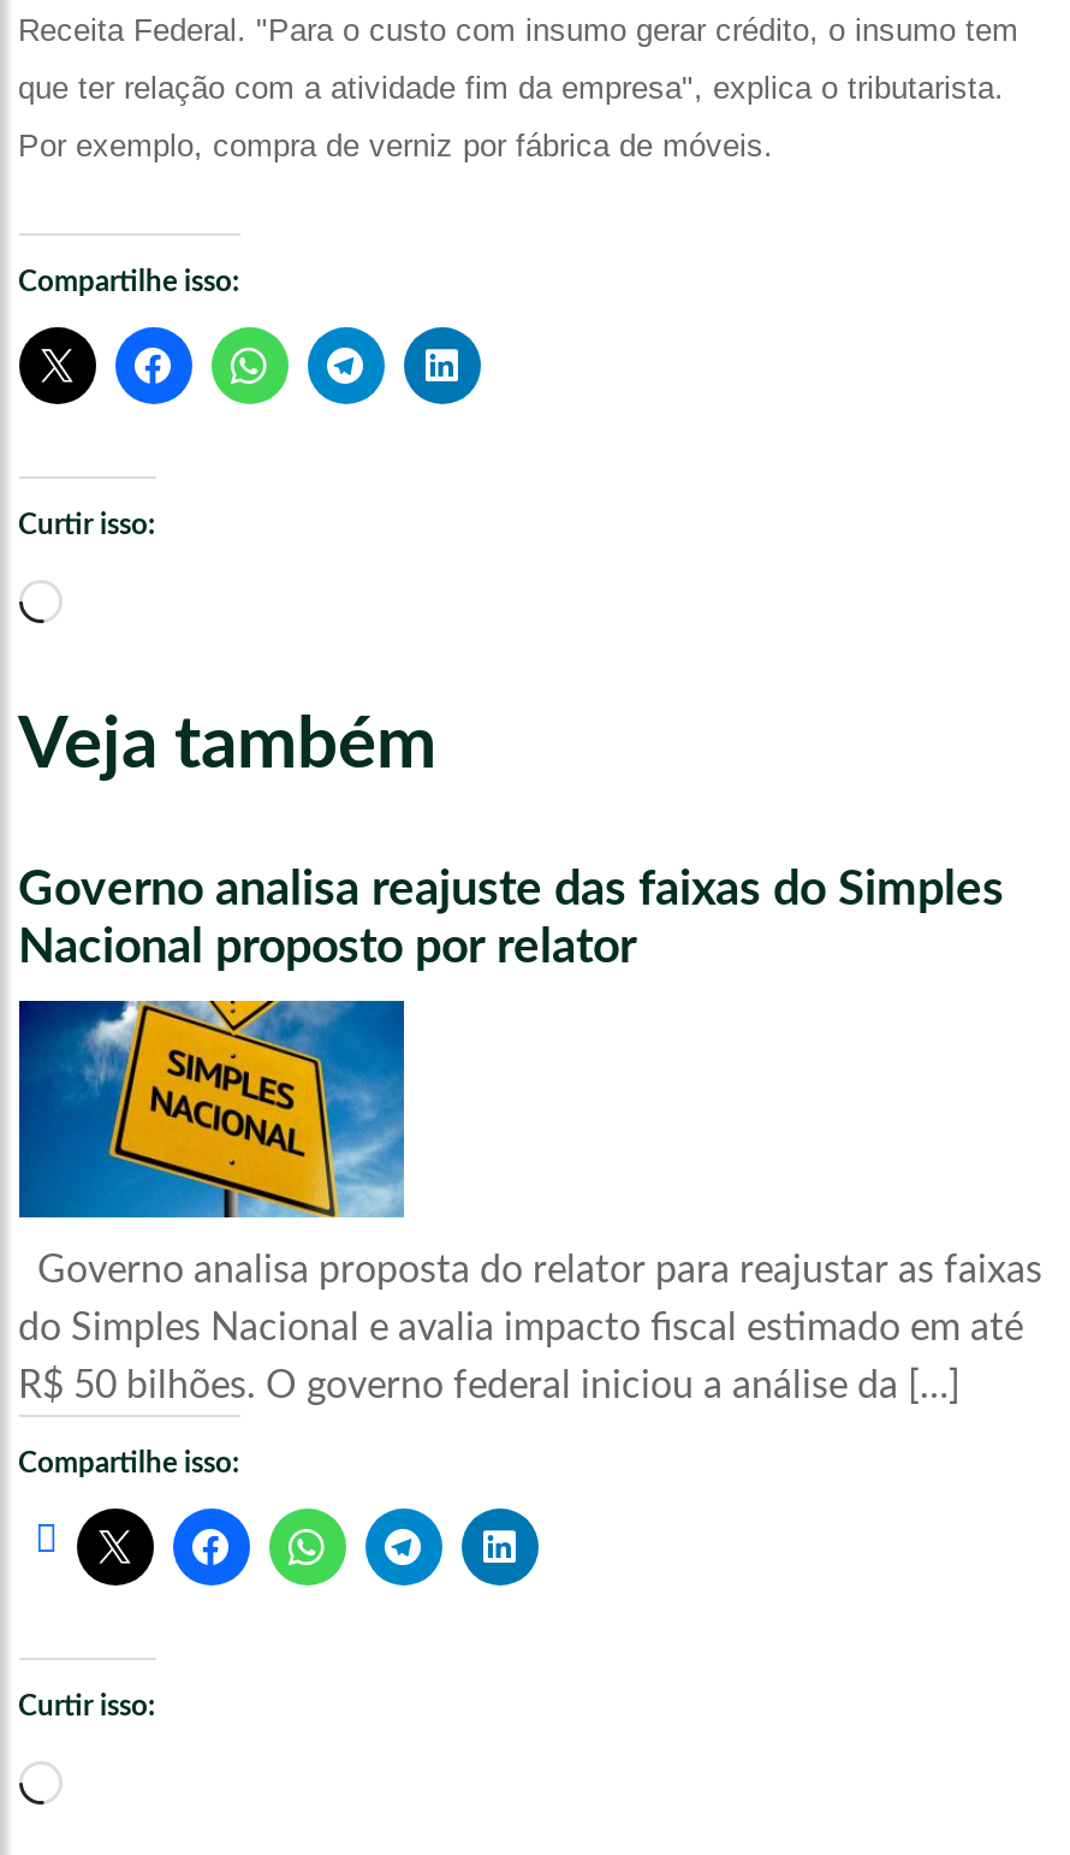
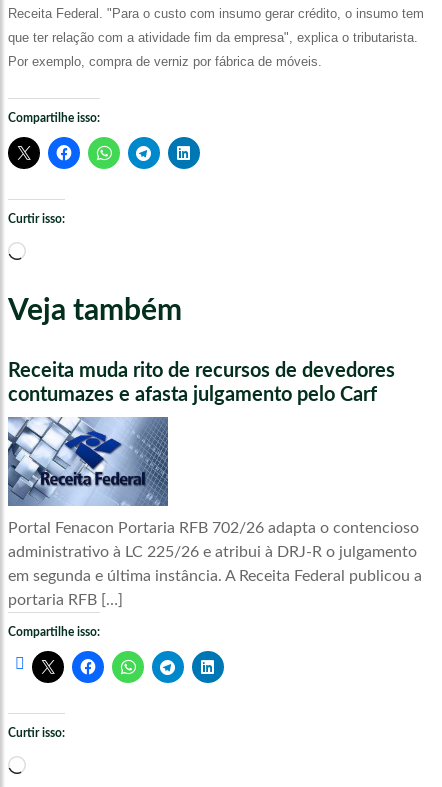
[18,866,1004,972] Governo analisa reajuste das faixas do Simples | Nacional proposto por relator -> [7,361,394,405] Receita muda rito de recursos de devedores | contumazes e afasta julgamento pelo Carf
[17,998,1042,1405] [image] | Governo analisa proposta do relator para reajustar as faixas | do Simples Nacional e avalia impacto fiscal estimado em até | R$ 50 bilhões. O governo federal iniciou a análise da […] -> [7,436,421,608] [image] | Portal Fenacon Portaria RFB 702/26 adapta o contencioso | administrativo à LC 225/26 e atribui à DRJ-R o julgamento | em segunda e última instância. A Receita Federal publicou a | portaria RFB […]

